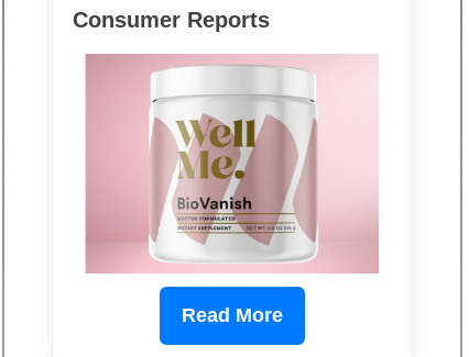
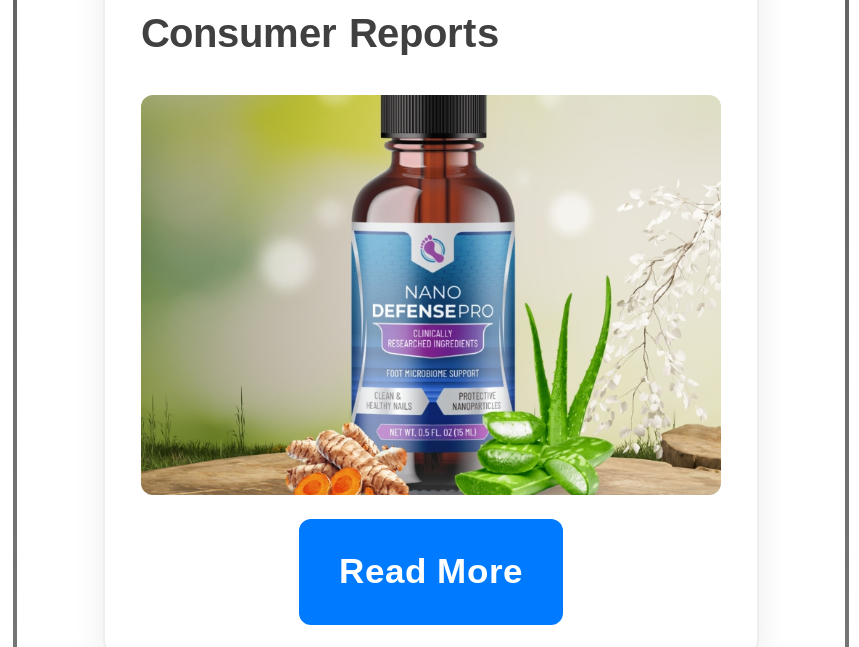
[73,54,392,274] [image] -> [139,93,723,497] [image]

